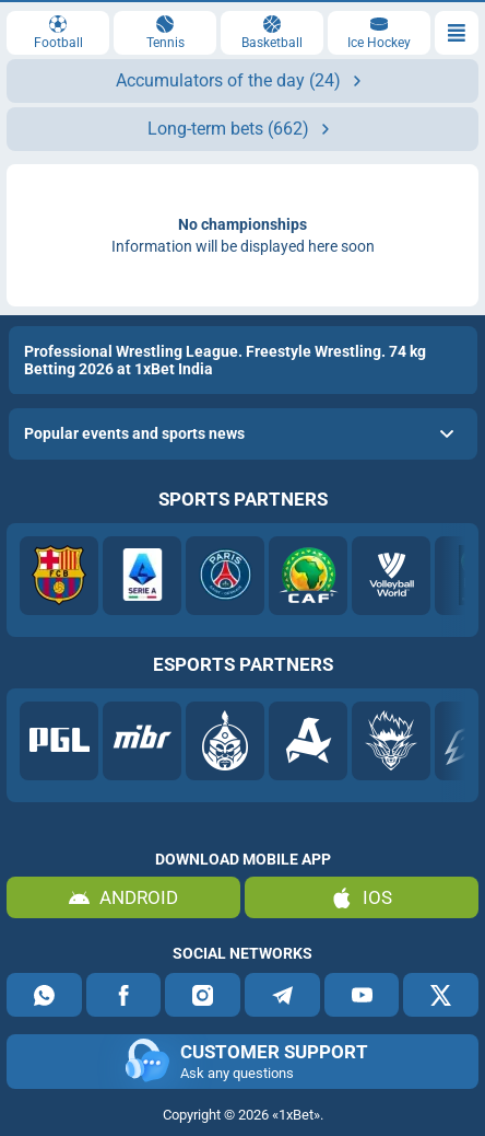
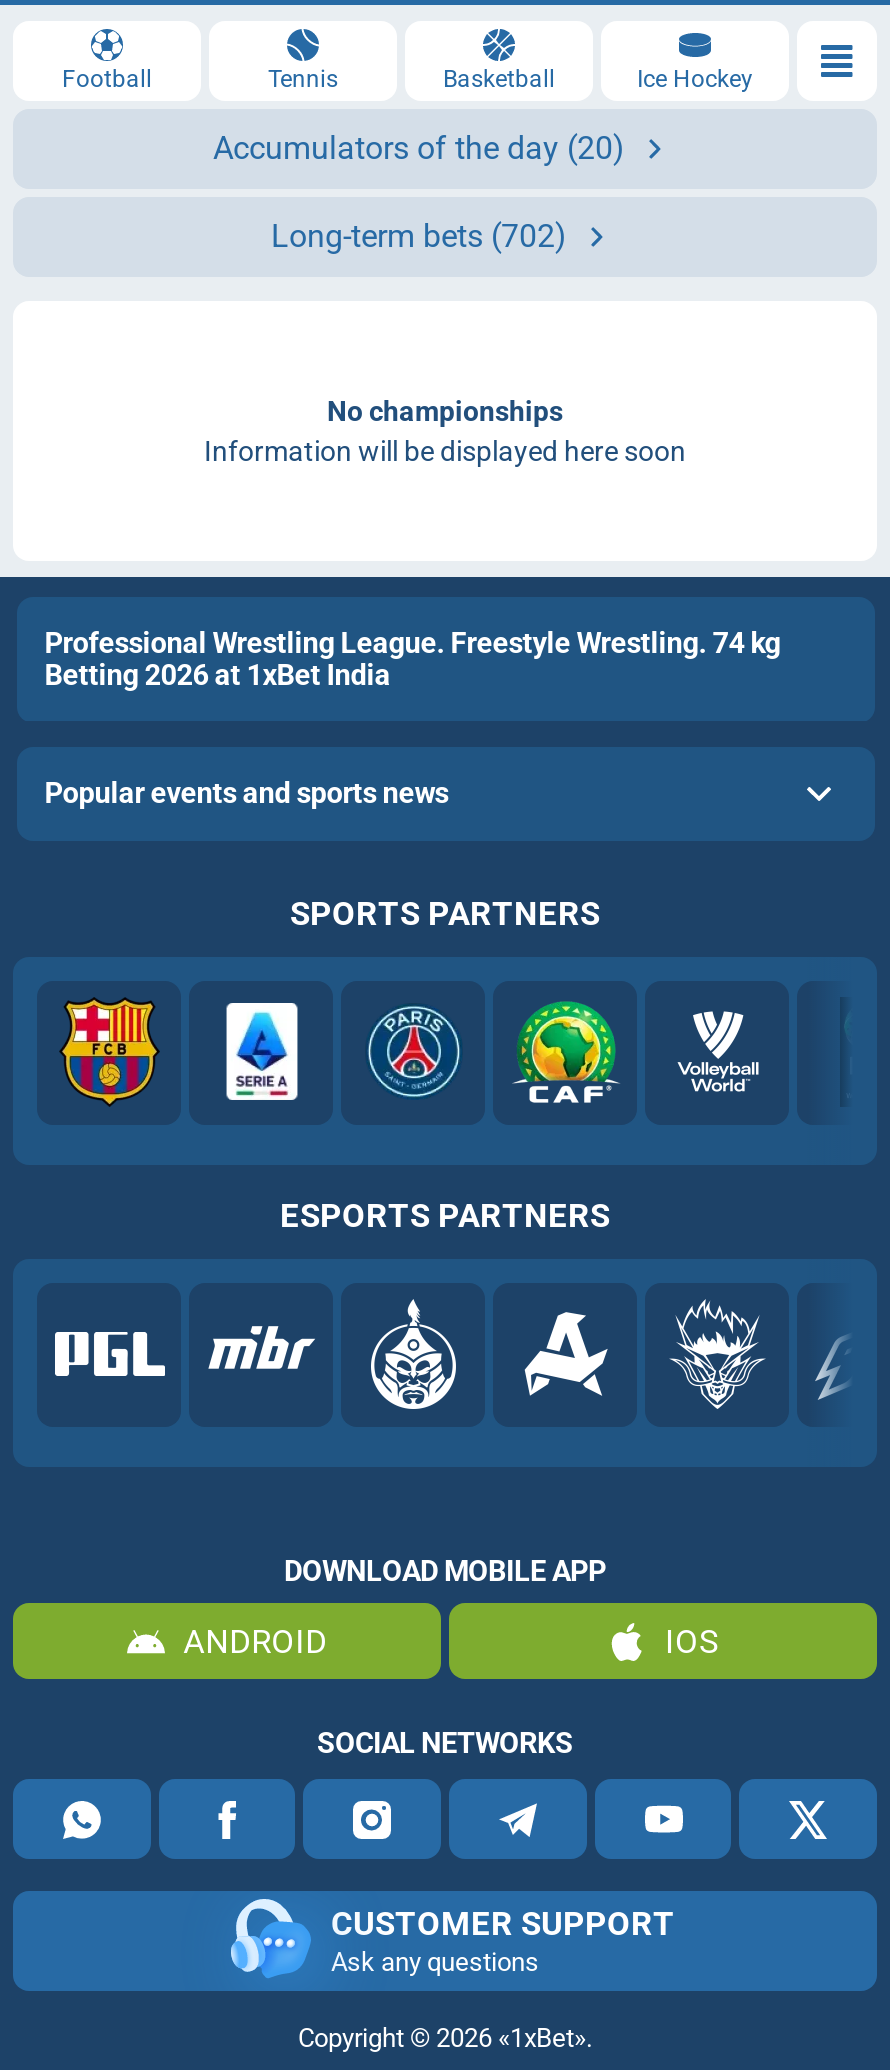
[116,70,341,91] Accumulators of the day (24) -> [213,129,625,167] Accumulators of the day (20)
[147,118,309,139] Long-term bets (662) -> [271,217,567,255] Long-term bets (702)

